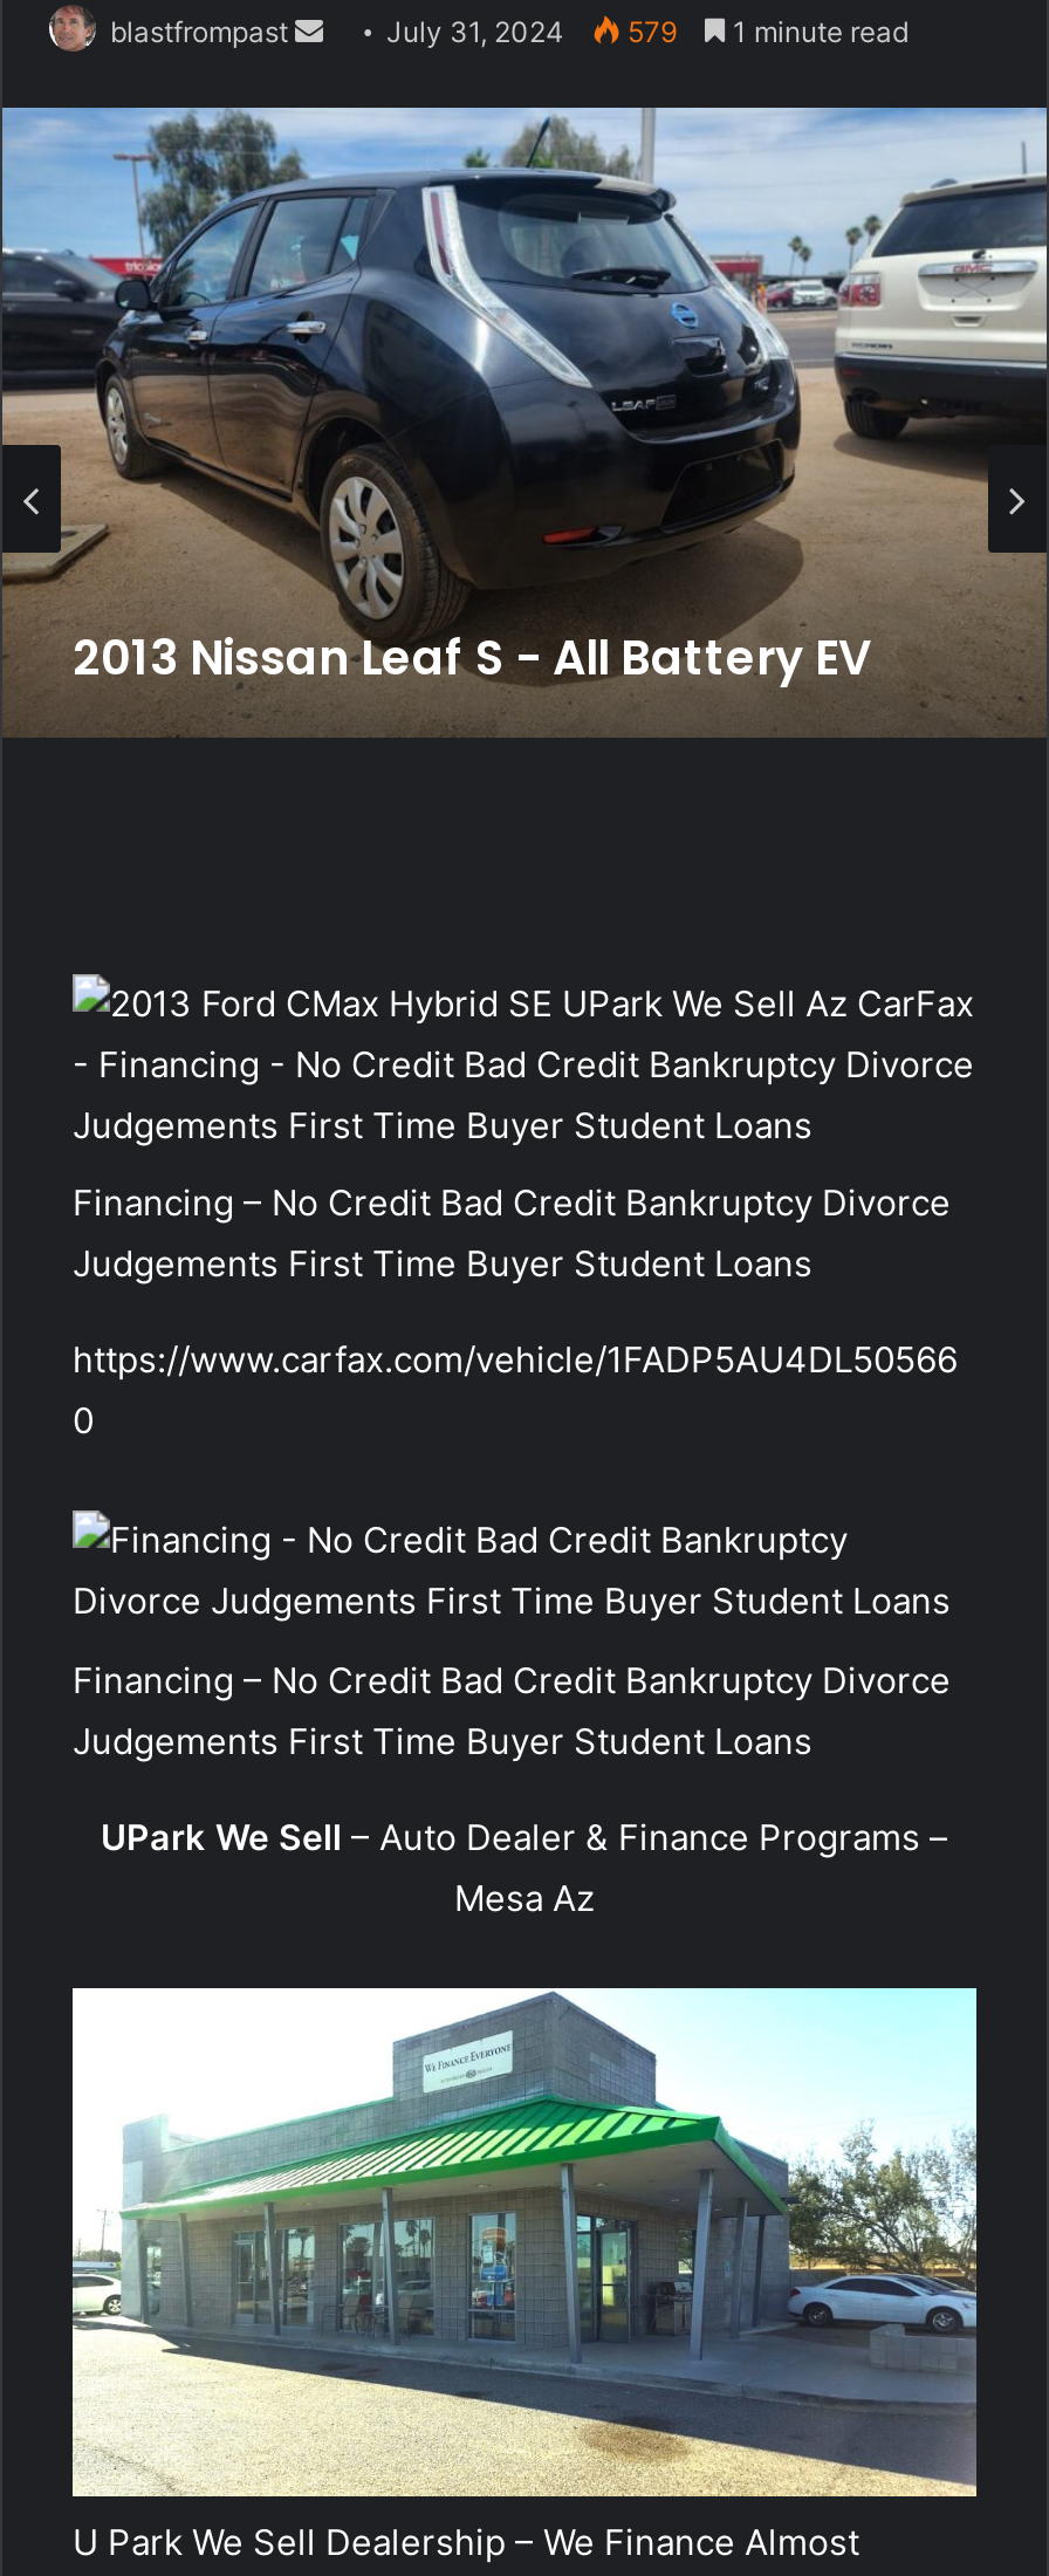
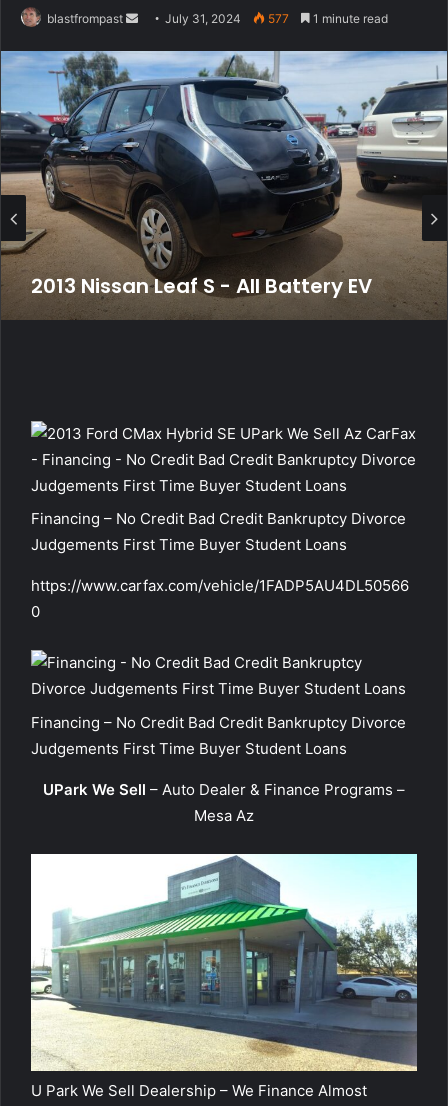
[621,14,677,49] 579 -> [265,11,289,26] 577

